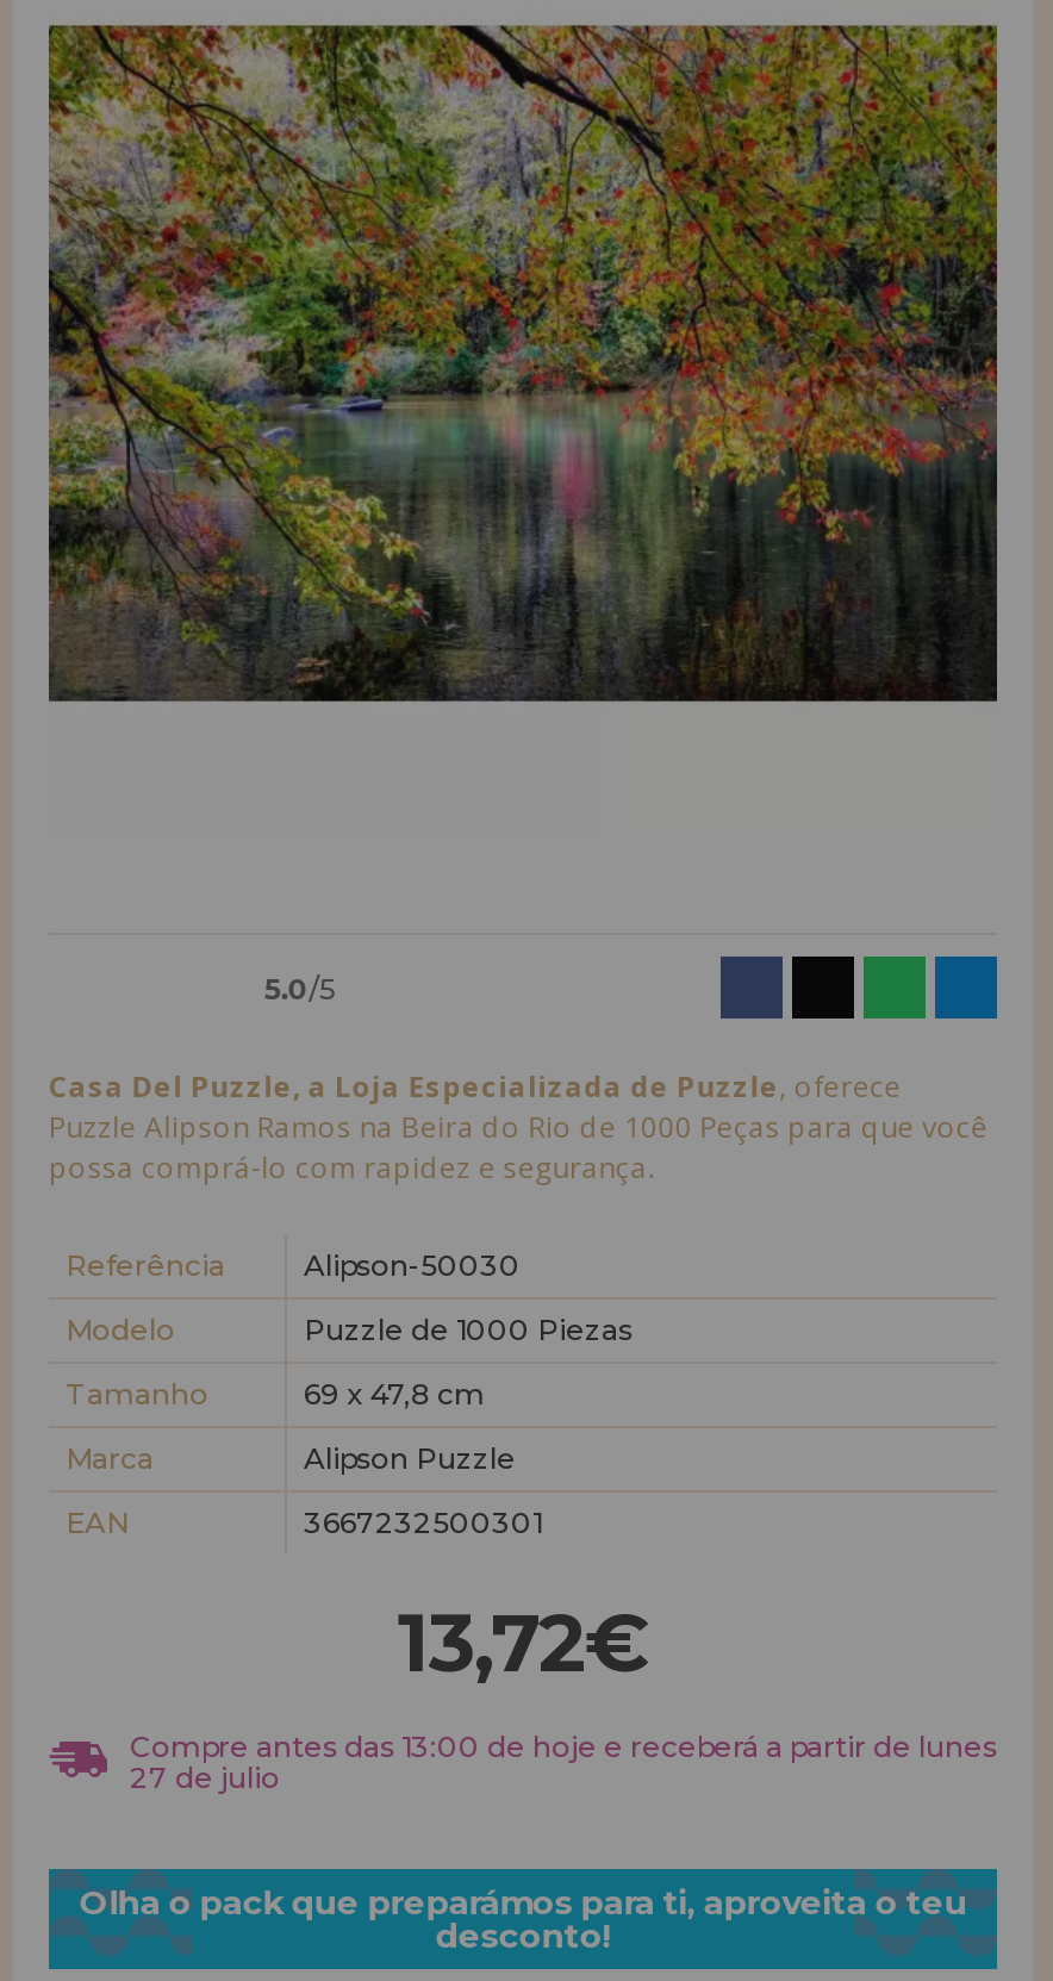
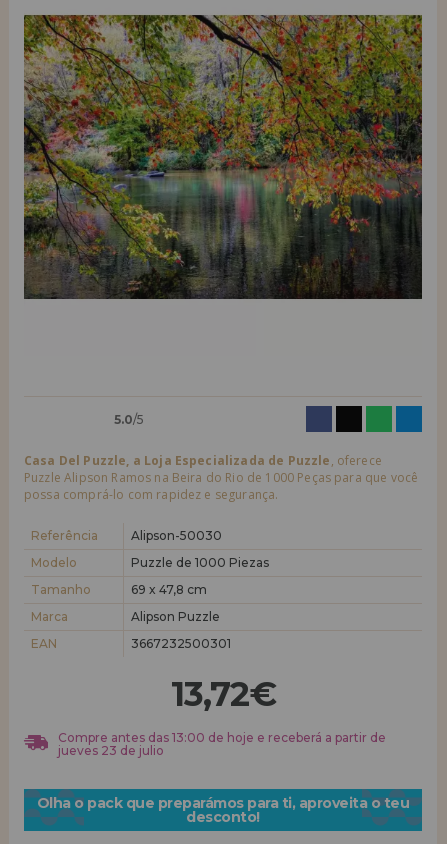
[130,1728,997,1795] Compre antes das 13:00 de hoje e receberá a partir de lunes | 27 de julio -> [58,730,386,758] Compre antes das 13:00 de hoje e receberá a partir de | jueves 23 de julio

